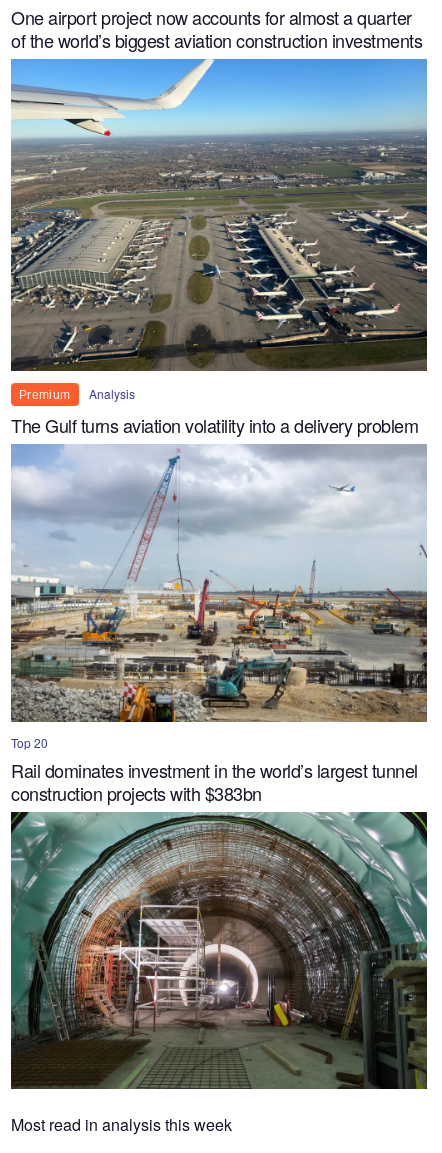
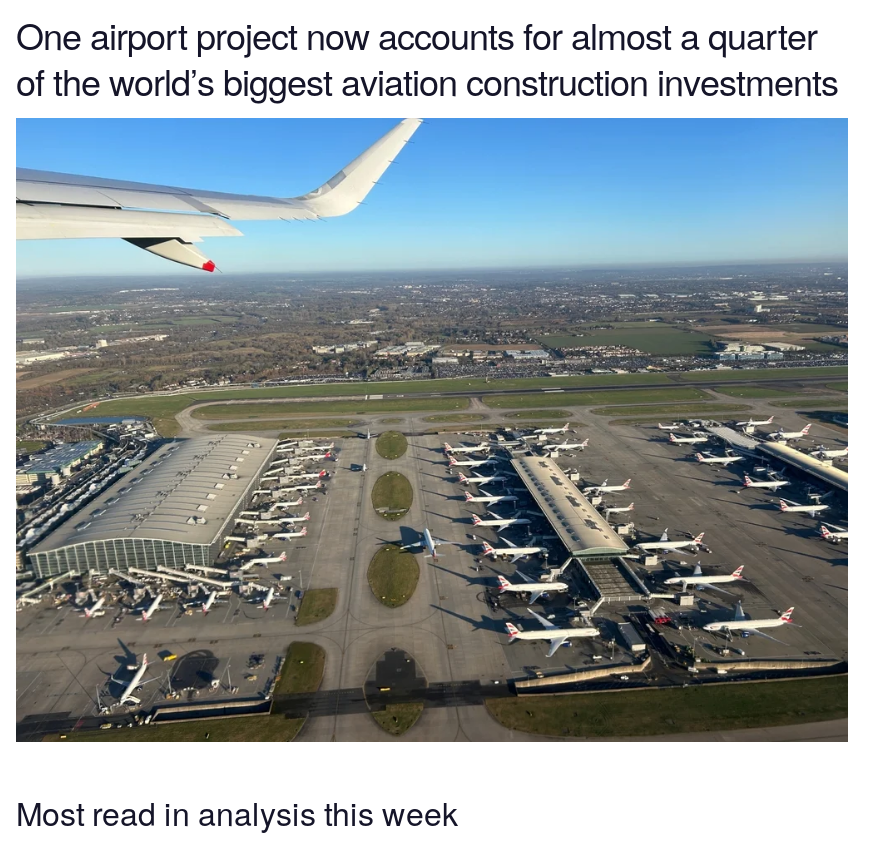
[11,385,418,438] Premium | Analysis | The Gulf turns aviation volatility into a delivery problem -> none
[10,445,428,806] [image] | Top 20 | Rail dominates investment in the world’s largest tunnel | construction projects with $383bn -> none
[10,811,428,1089] [image] -> none

